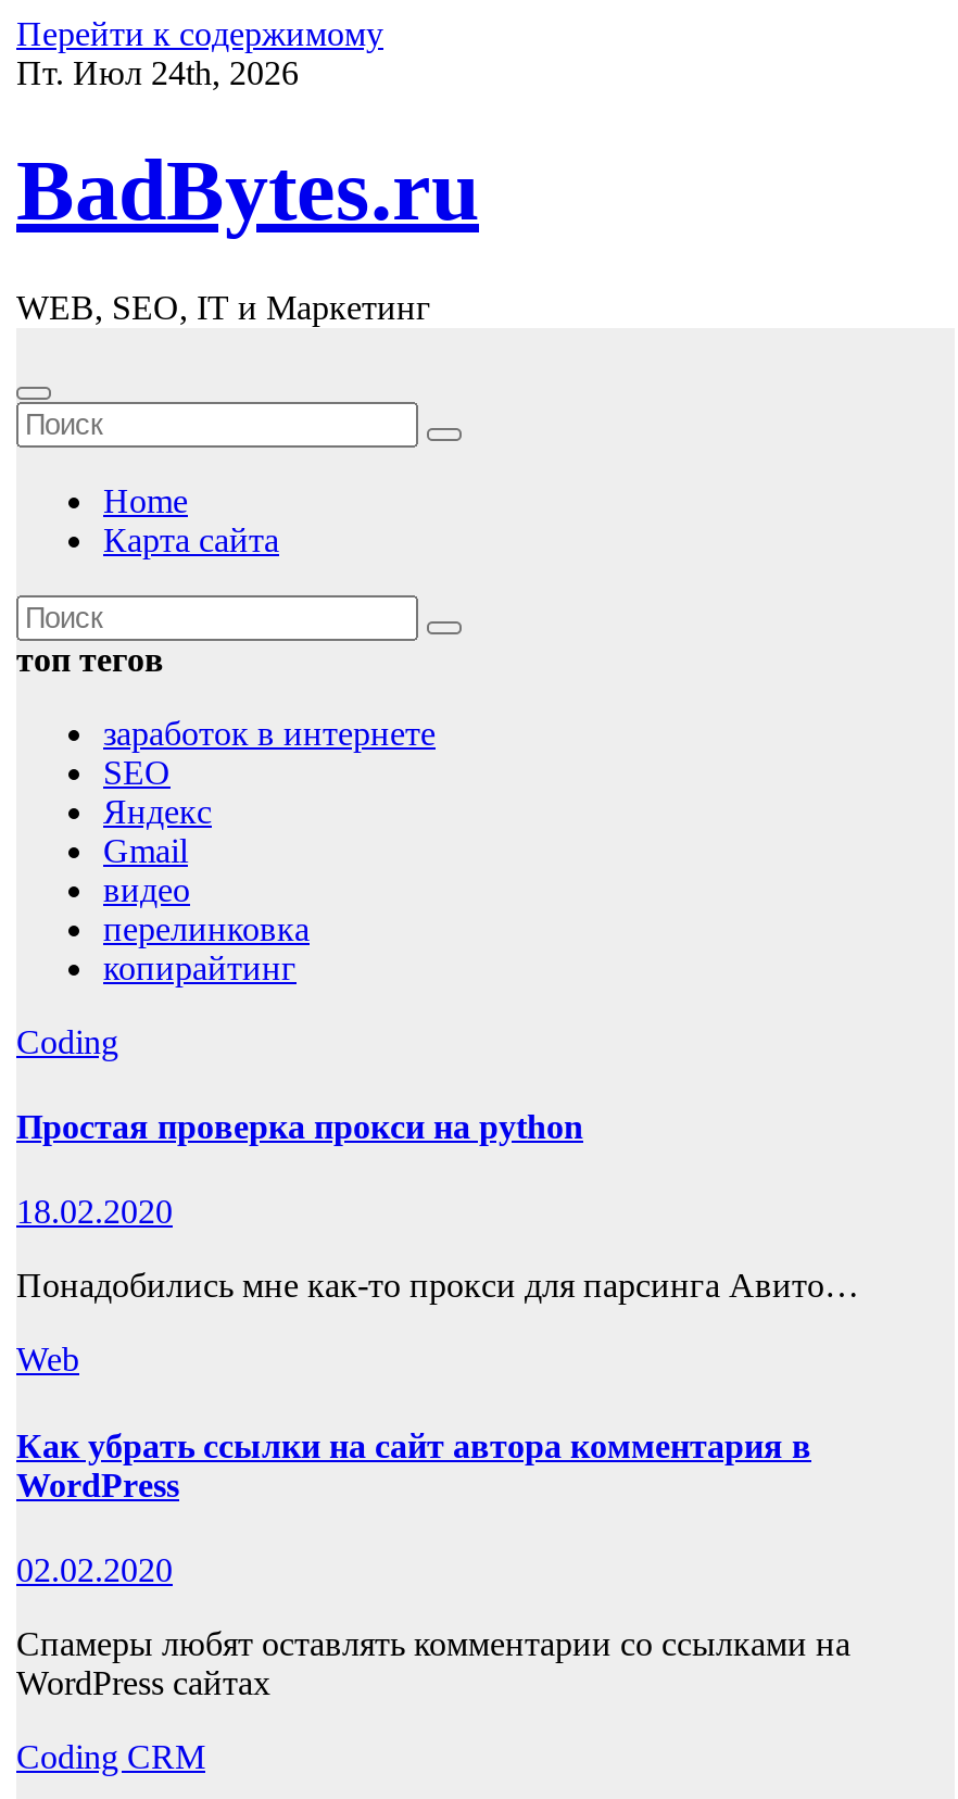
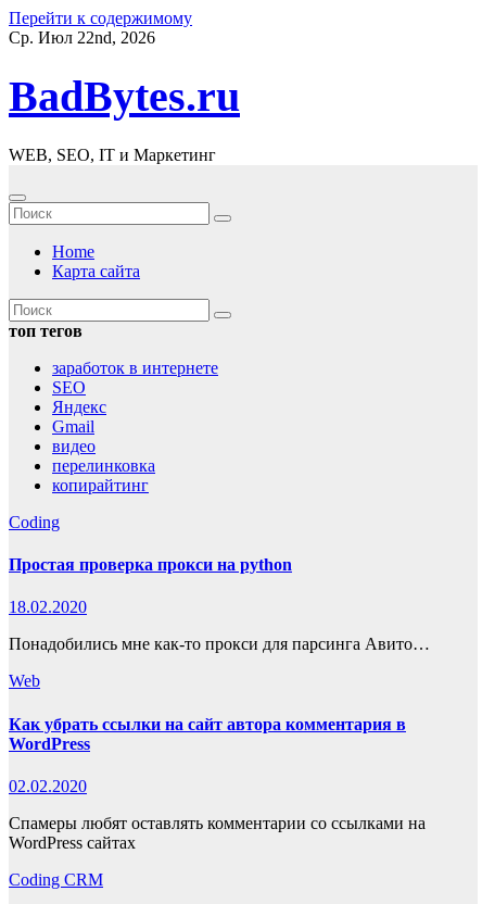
[16,54,299,91] Пт. Июл 24th, 2026 -> [9,28,155,47] Ср. Июл 22nd, 2026

